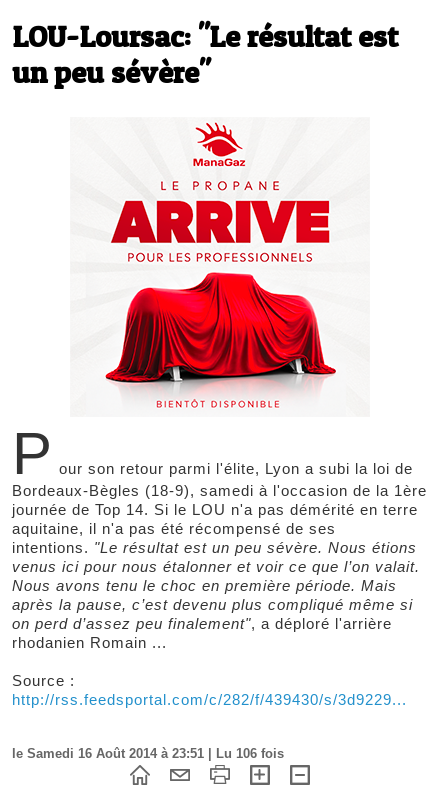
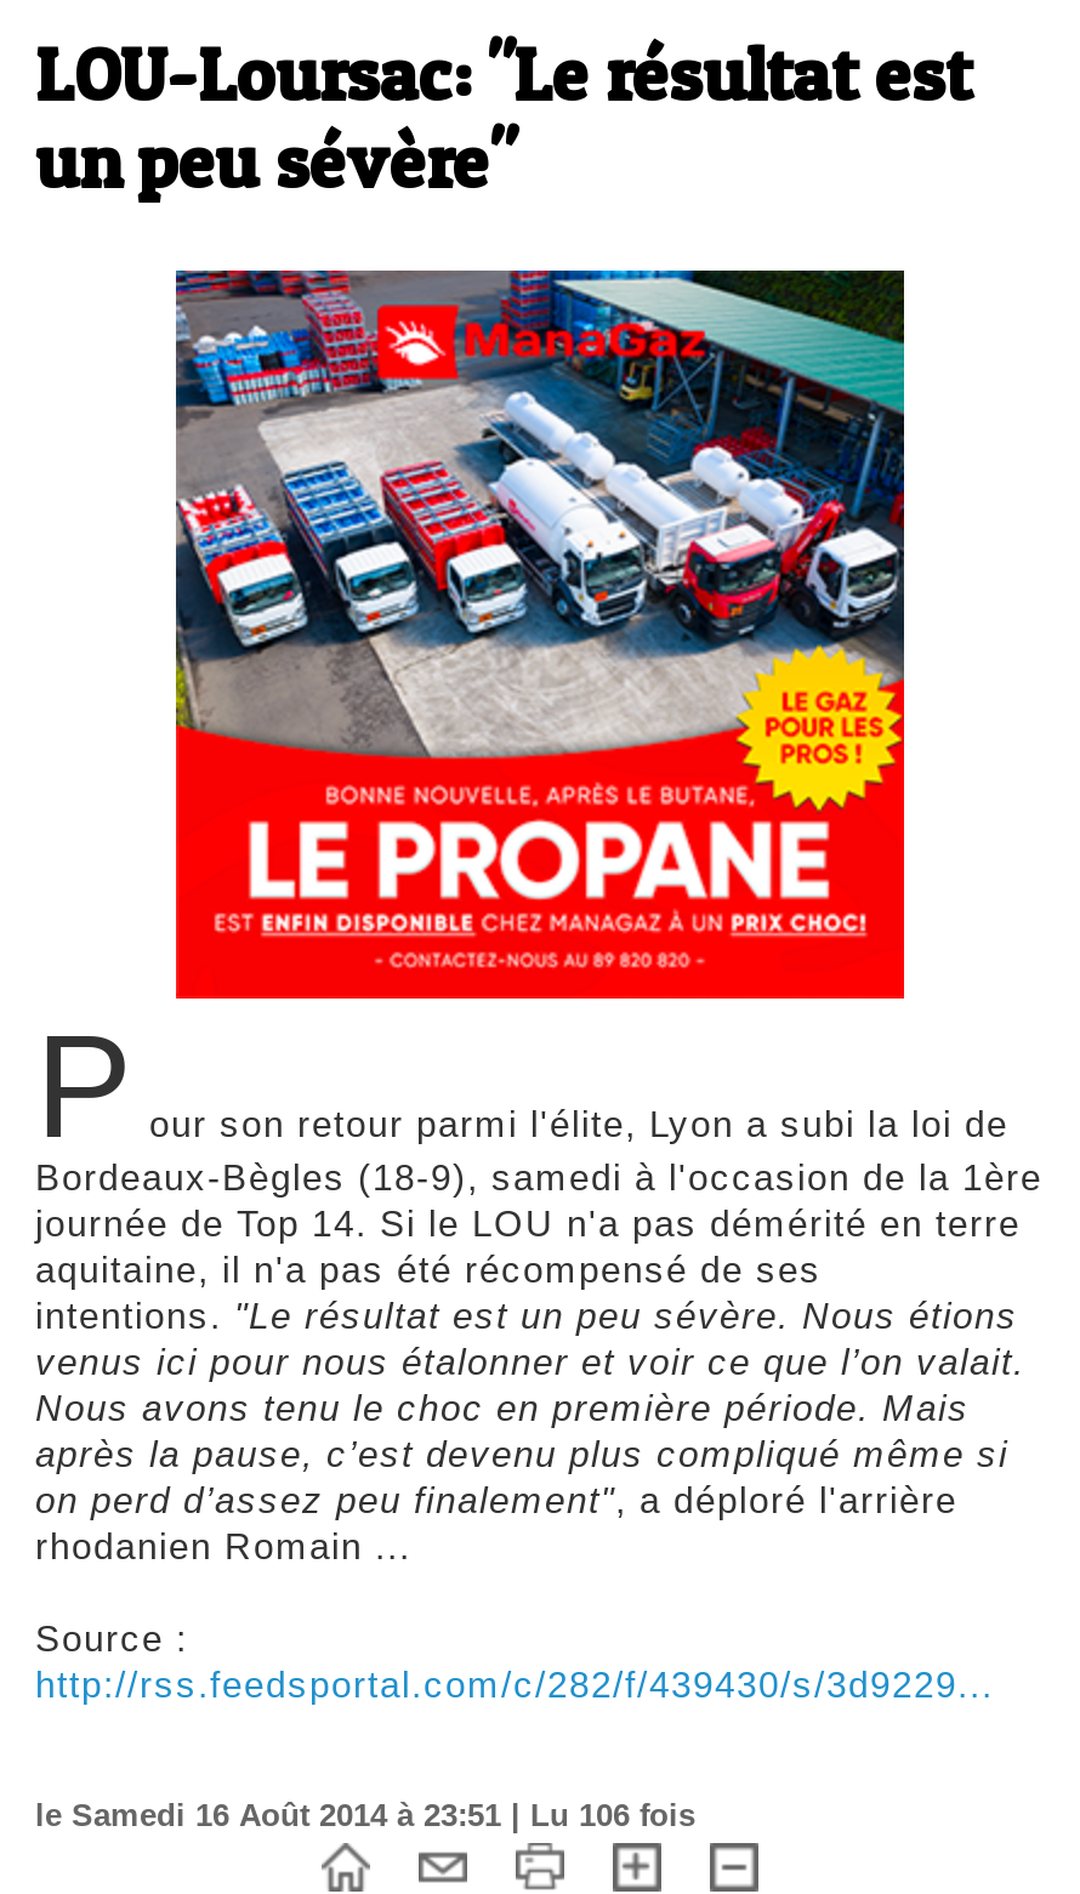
[70,117,370,417] [image] -> [174,268,906,1001] [image]

